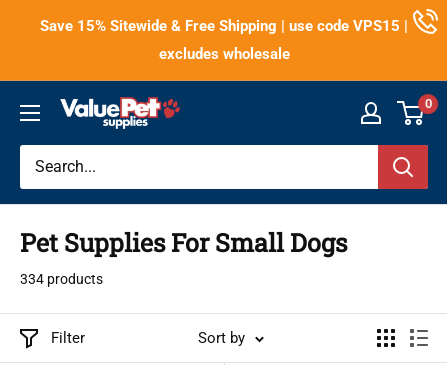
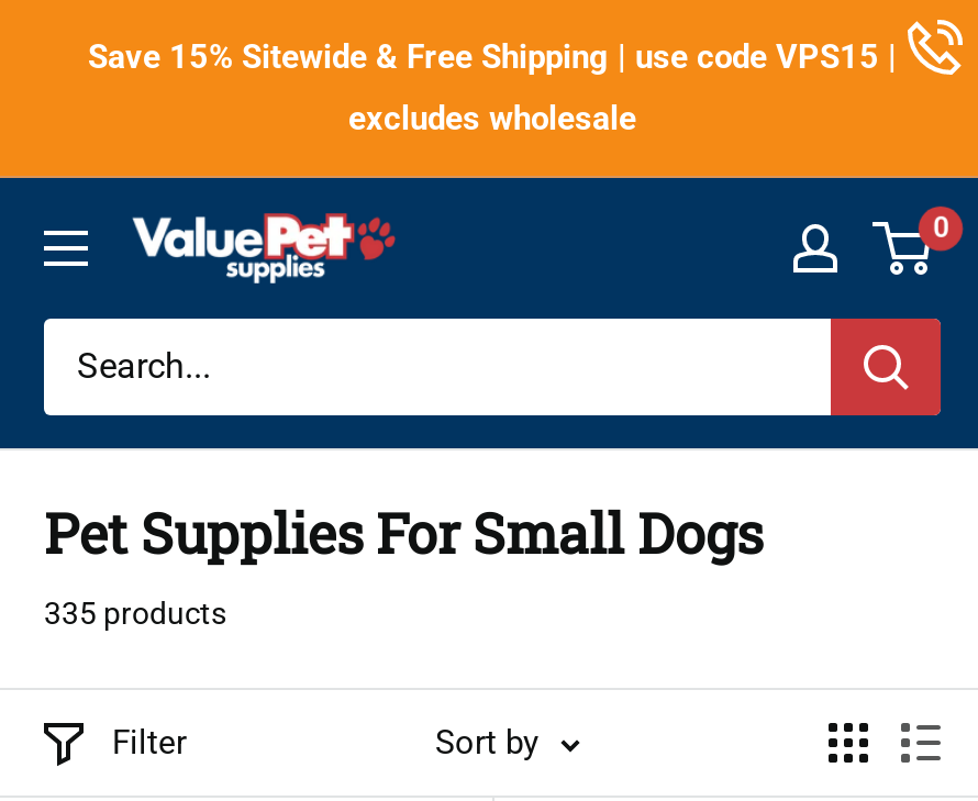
[20,271,103,287] 334 products -> [44,596,226,631] 335 products

